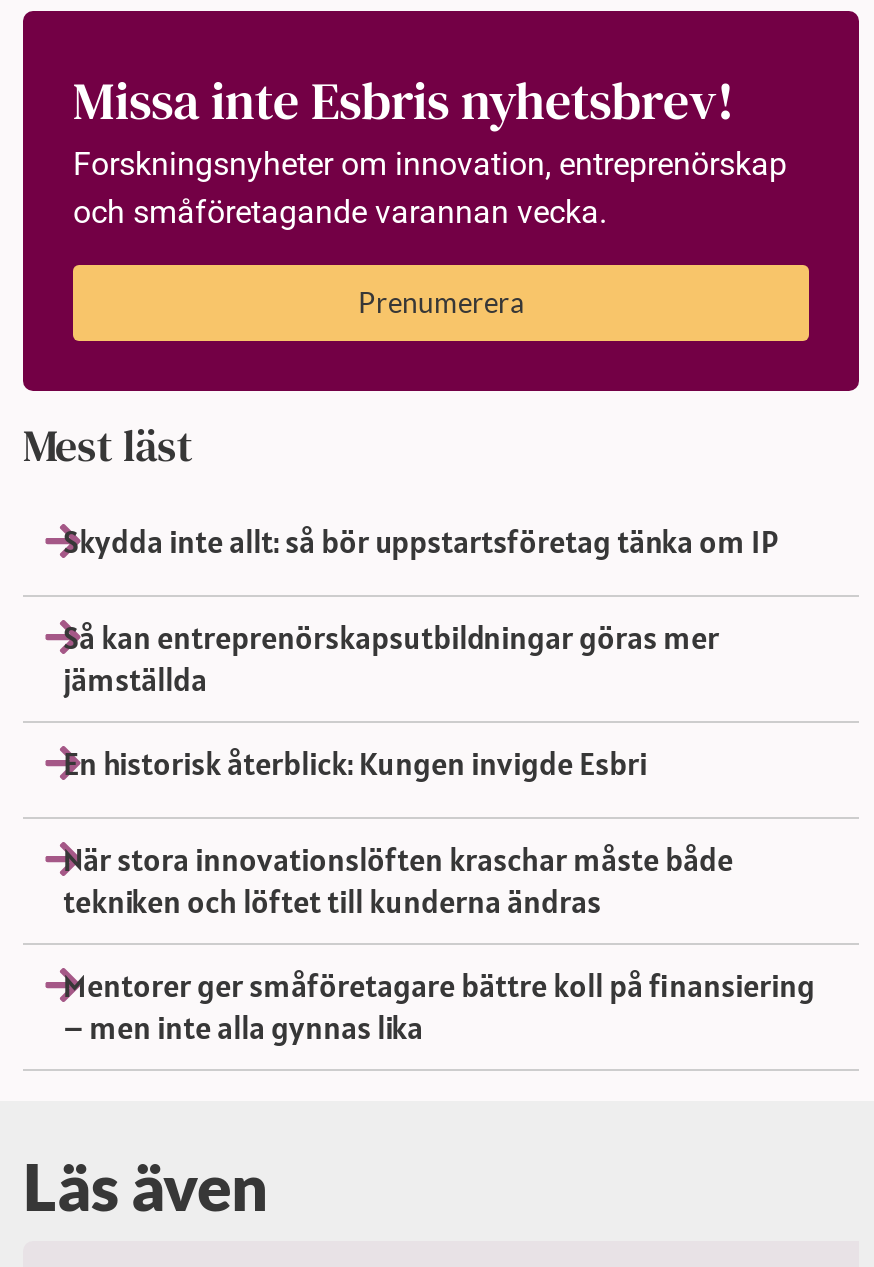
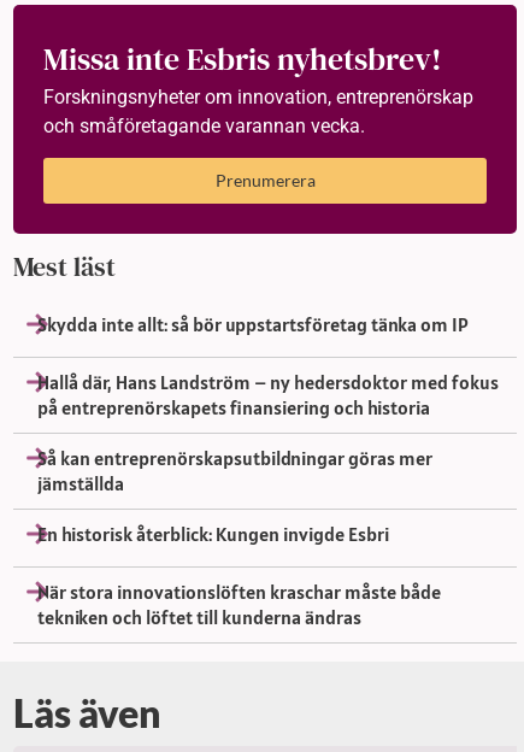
none -> [37,370,499,420] Hallå där, Hans Landström – ny hedersdoktor med fokus | på entreprenörskapets finansiering och historia
moved [63,617,733,921] -> [37,446,441,629]: Så kan entreprenörskapsutbildningar göras mer | jämställda | En historisk återblick: Kungen invigde Esbri | När stora innovationslöften kraschar måste både | tekniken och löftet till kunderna ändras
[63,965,815,1047] Mentorer ger småföretagare bättre koll på finansiering | – men inte alla gynnas lika -> none

